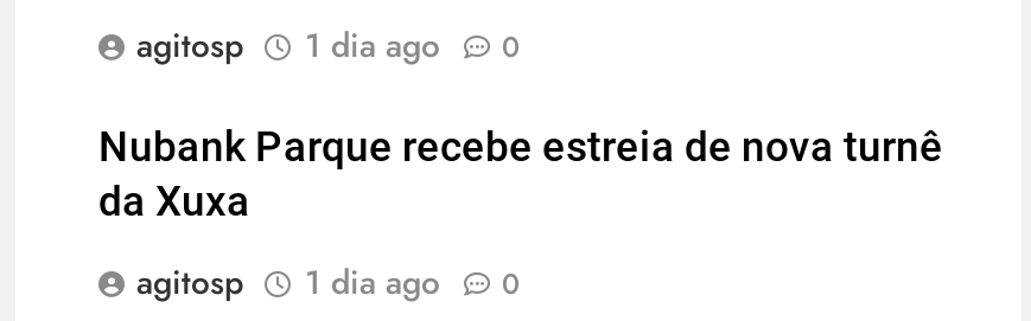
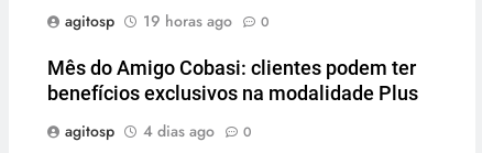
[136,21,521,69] agitosp 1 dia ago 0 -> [65,10,270,32] agitosp 19 horas ago 0
[98,123,943,225] Nubank Parque recebe estreia de nova turnê | da Xuxa -> [47,57,418,105] Mês do Amigo Cobasi: clientes podem ter | benefícios exclusivos na modalidade Plus
[136,258,521,306] agitosp 1 dia ago 0 -> [65,120,252,142] agitosp 4 dias ago 0

